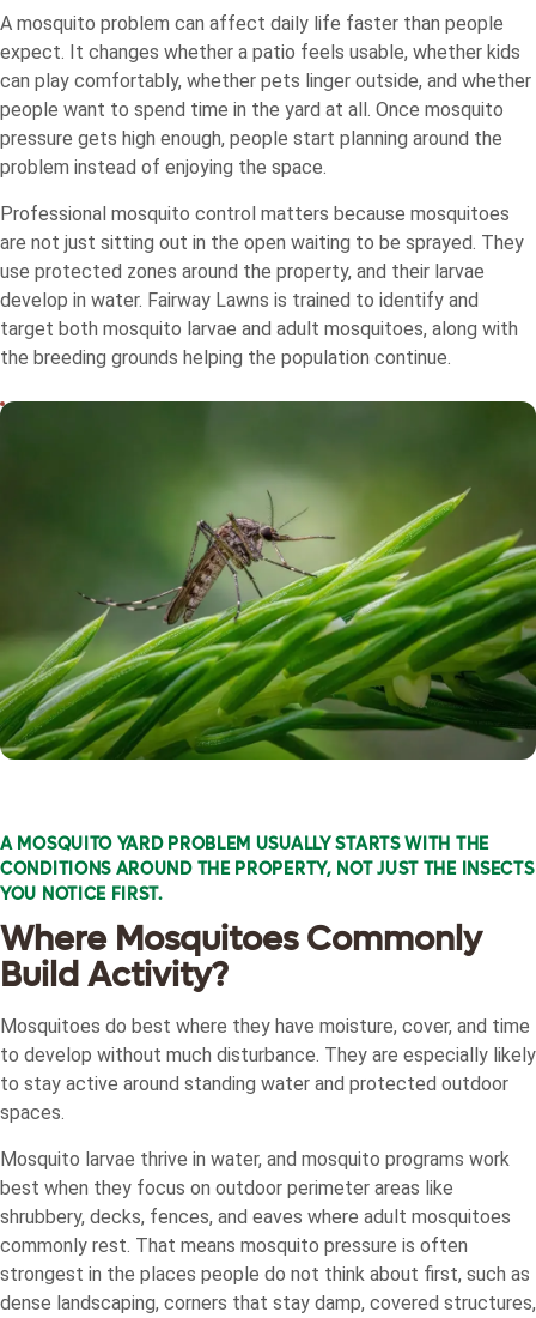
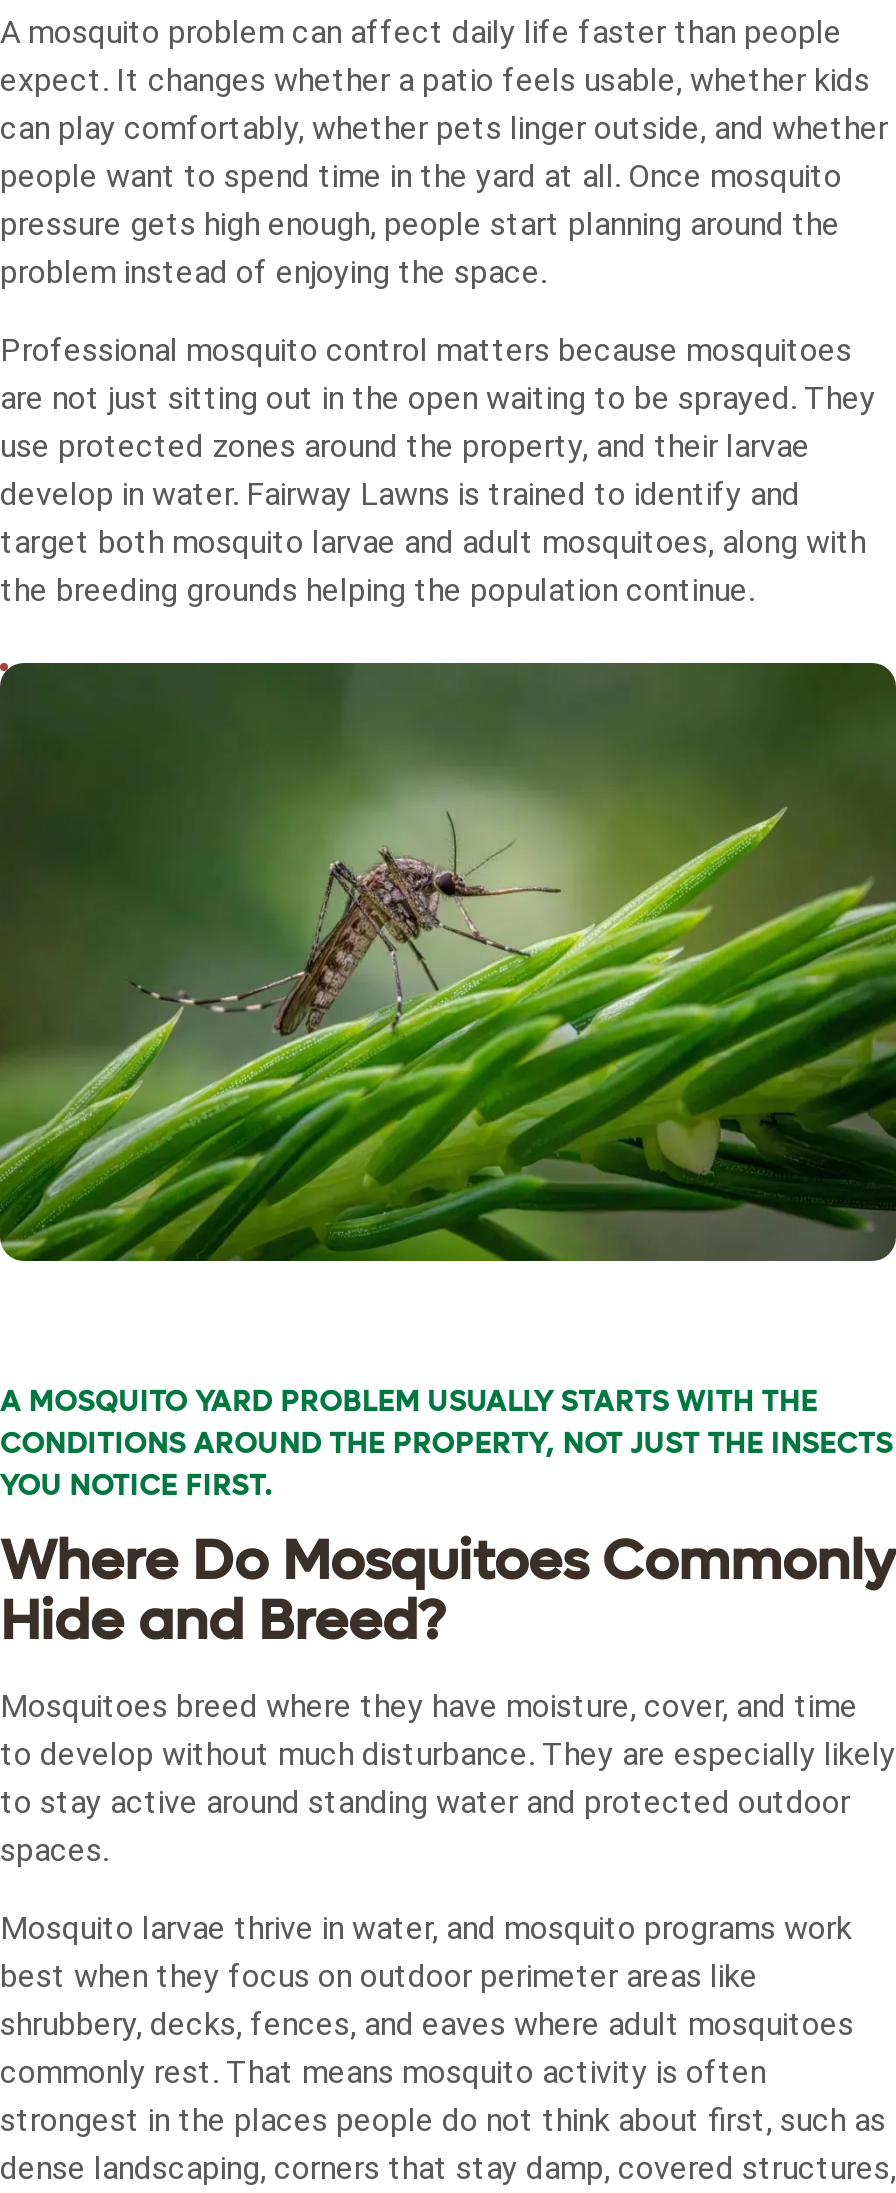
[0,918,530,1037] Where Mosquitoes Commonly | Build Activity? | Mosquitoes do best where they have moisture, cover, and time -> [0,1525,896,1725] Where Do Mosquitoes Commonly | Hide and Breed? | Mosquitoes breed where they have moisture, cover, and time
[0,1234,468,1257] commonly rest. That means mosquito pressure is often -> [0,2053,766,2091] commonly rest. That means mosquito activity is often

